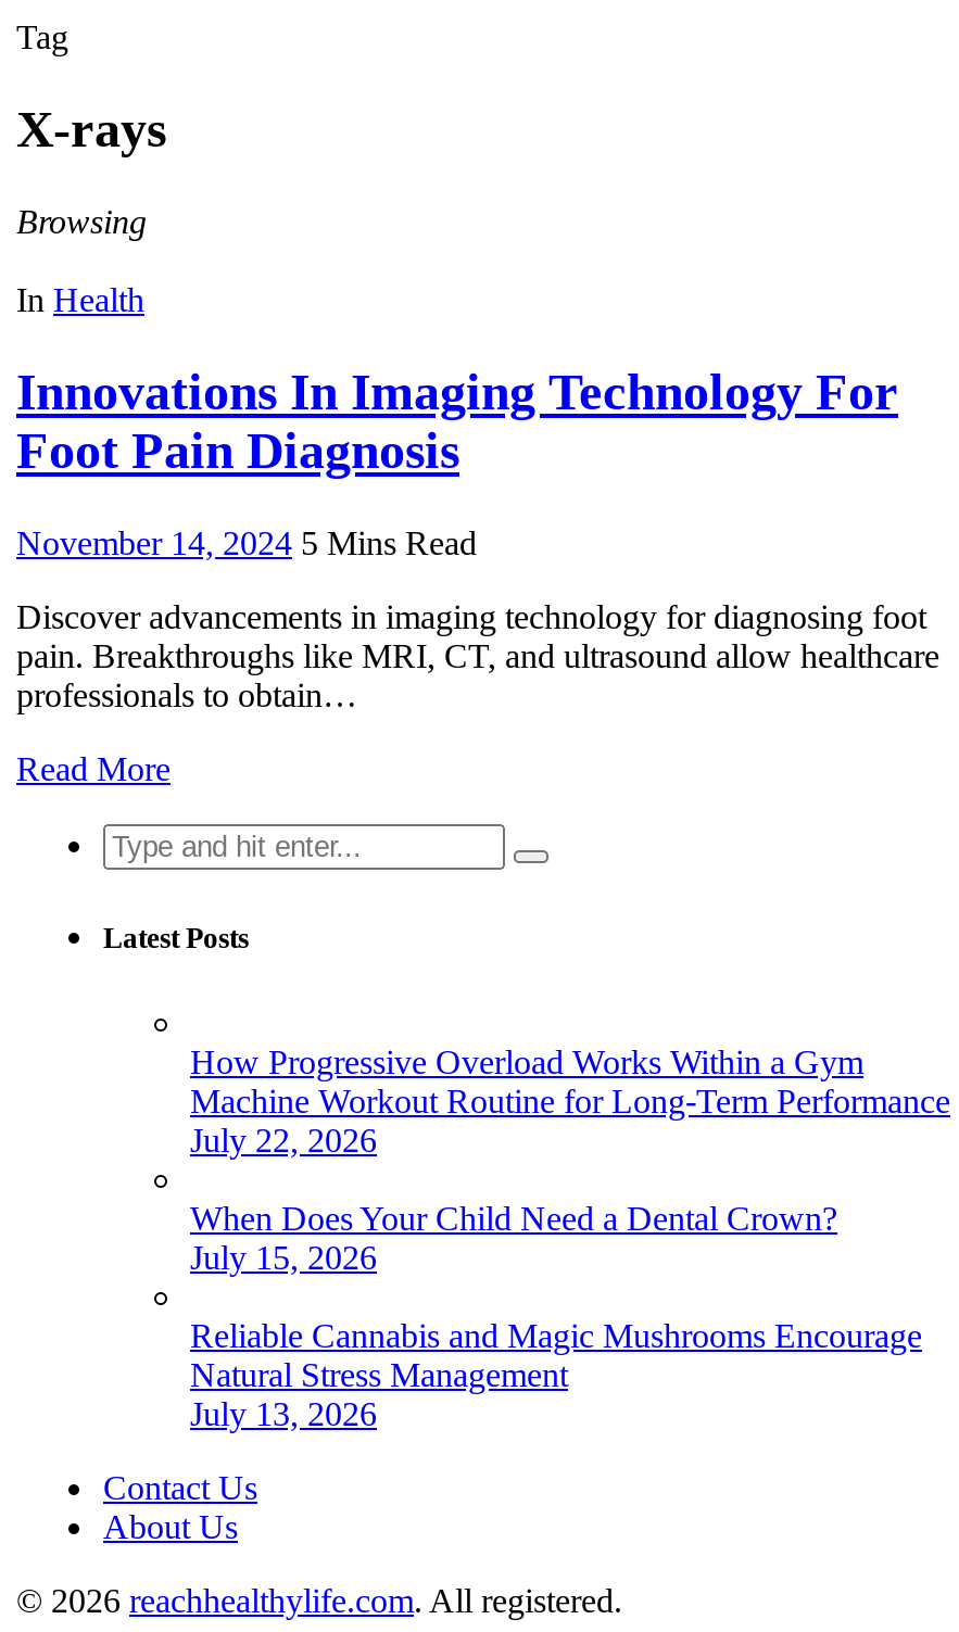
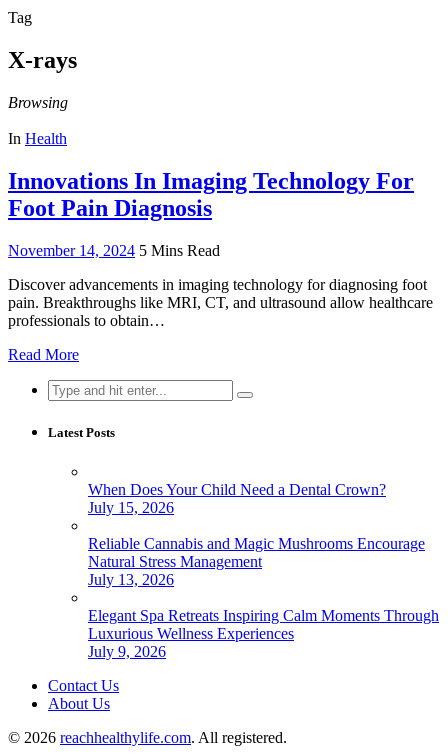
[190,1043,950,1159] How Progressive Overload Works Within a Gym | Machine Workout Routine for Long-Term Performance | July 22, 2026 -> none
moved [190,1200,922,1432] -> [88,481,425,588]: When Does Your Child Need a Dental Crown? | July 15, 2026 | Reliable Cannabis and Magic Mushrooms Encourage | Natural Stress Management | July 13, 2026
none -> [88,607,439,660] Elegant Spa Retreats Inspiring Calm Moments Through | Luxurious Wellness Experiences | July 9, 2026

